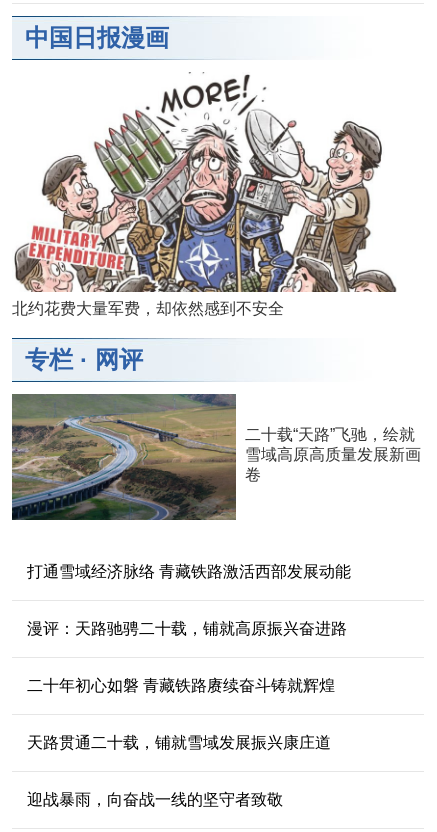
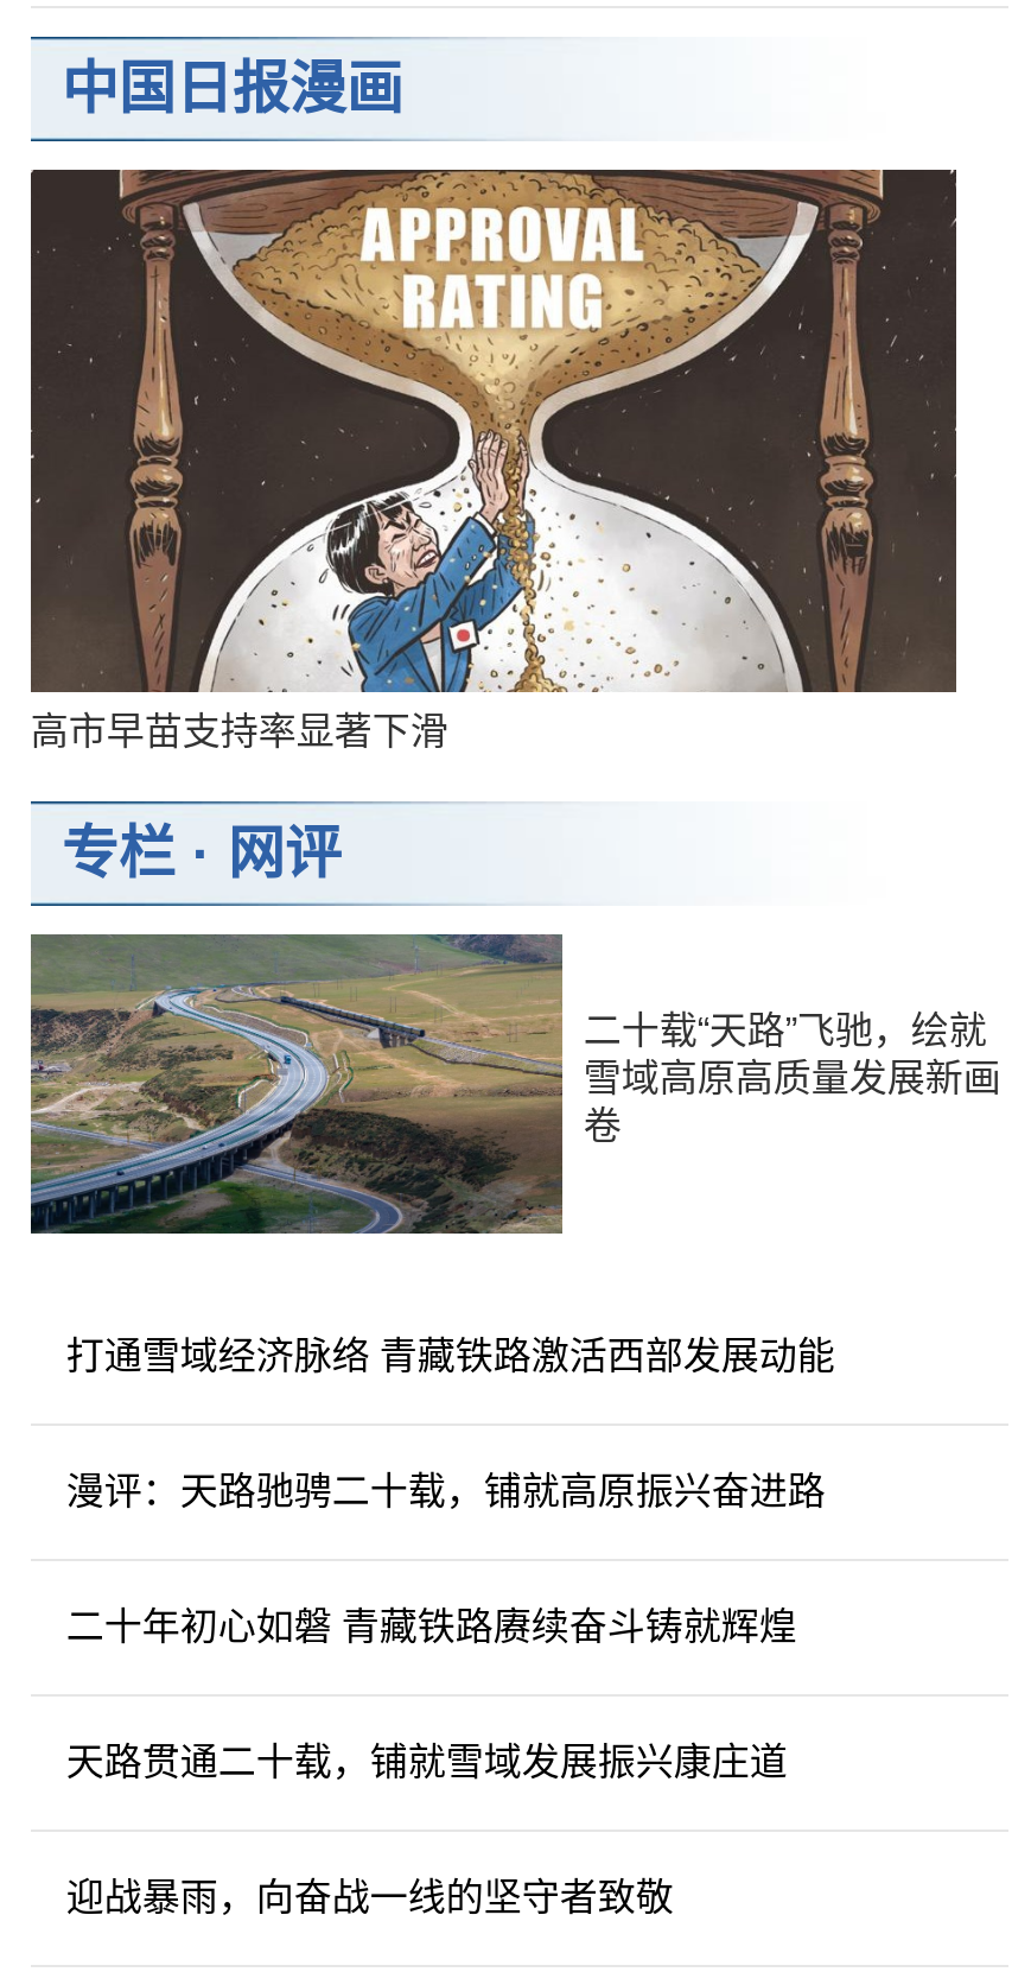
[12,72,402,317] [image] | 北约花费大量军费，却依然感到不安全 -> [28,166,959,751] [image] | 高市早苗支持率显著下滑

